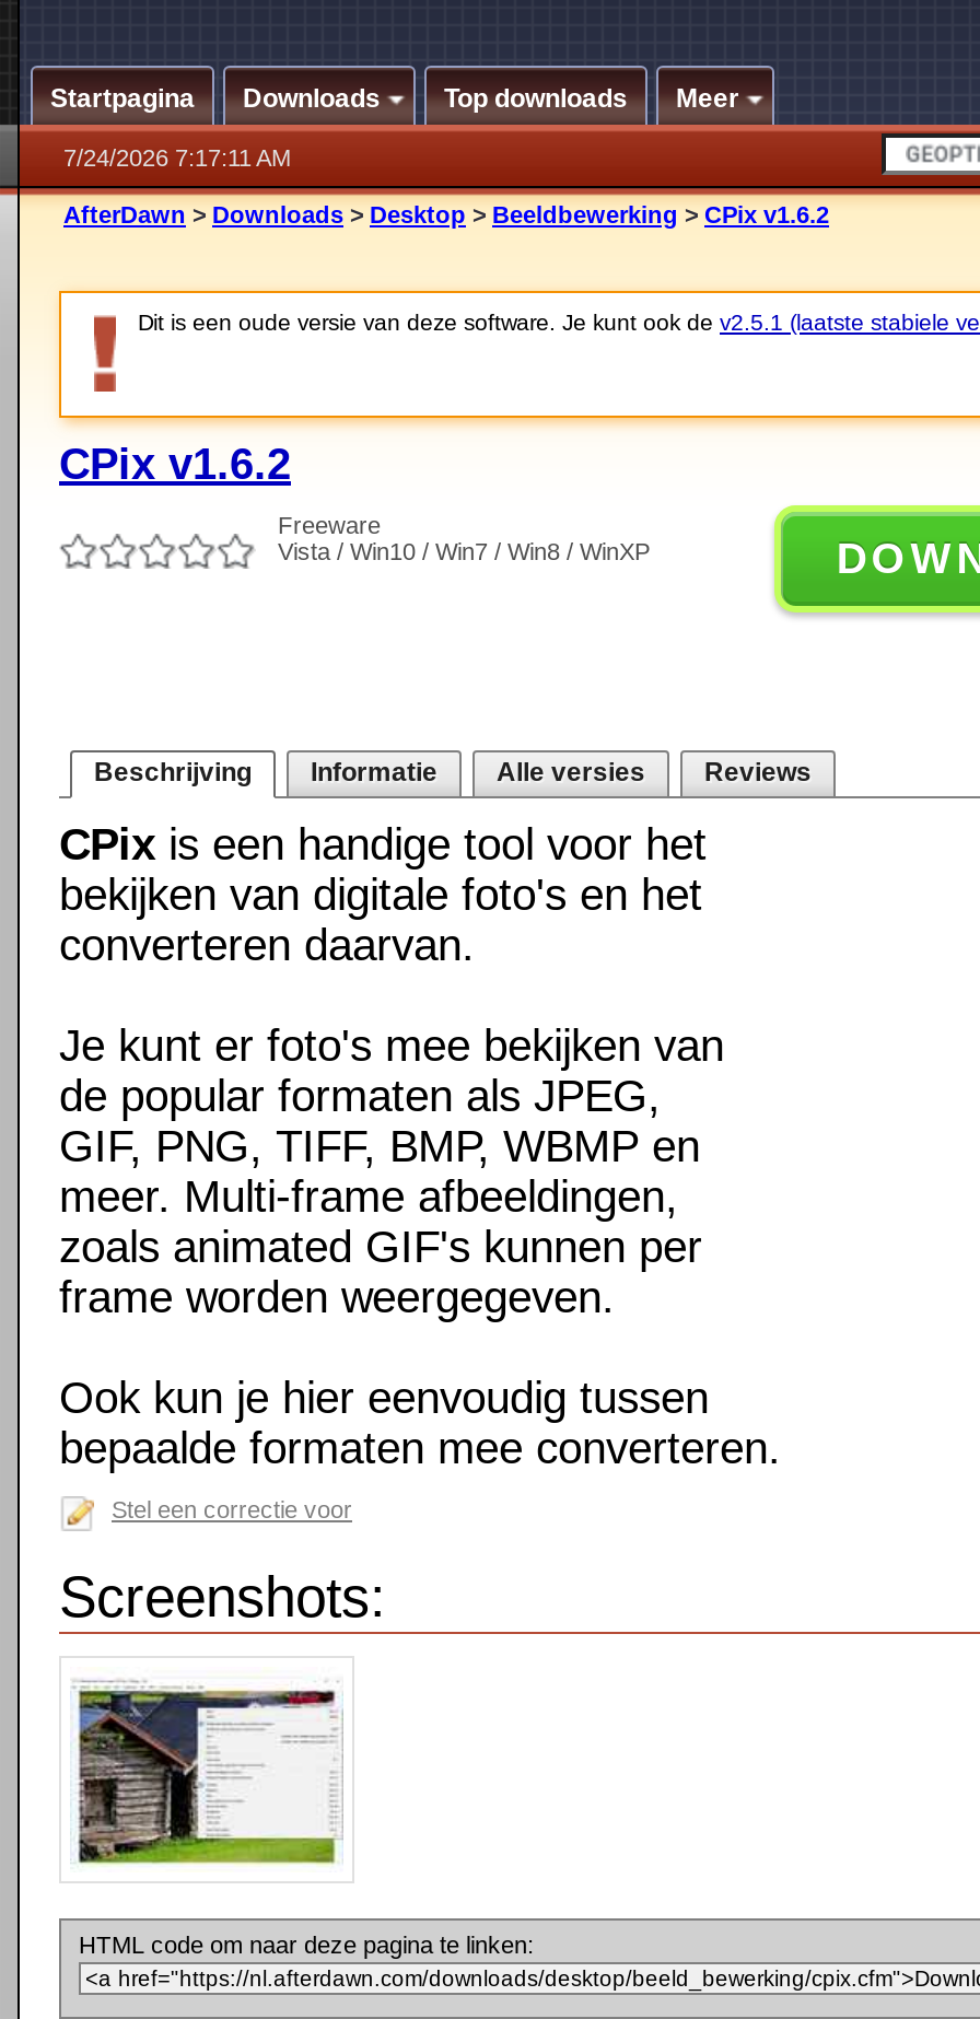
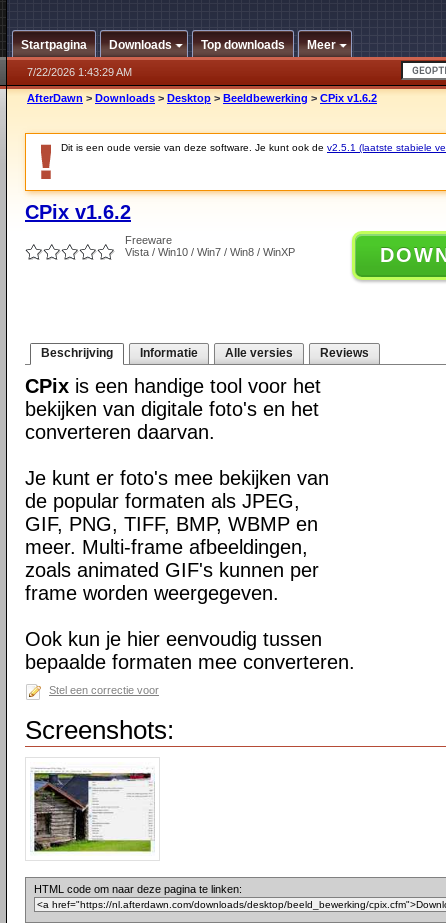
[63,144,291,171] 7/24/2026 7:17:11 AM -> [27,66,132,78] 7/22/2026 1:43:29 AM

